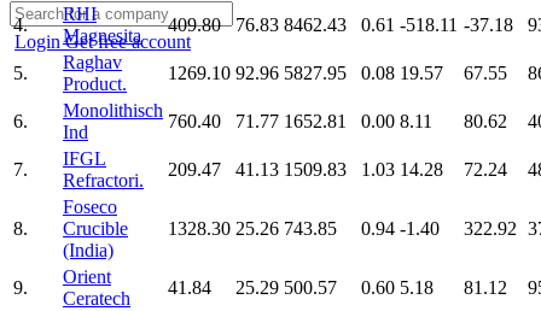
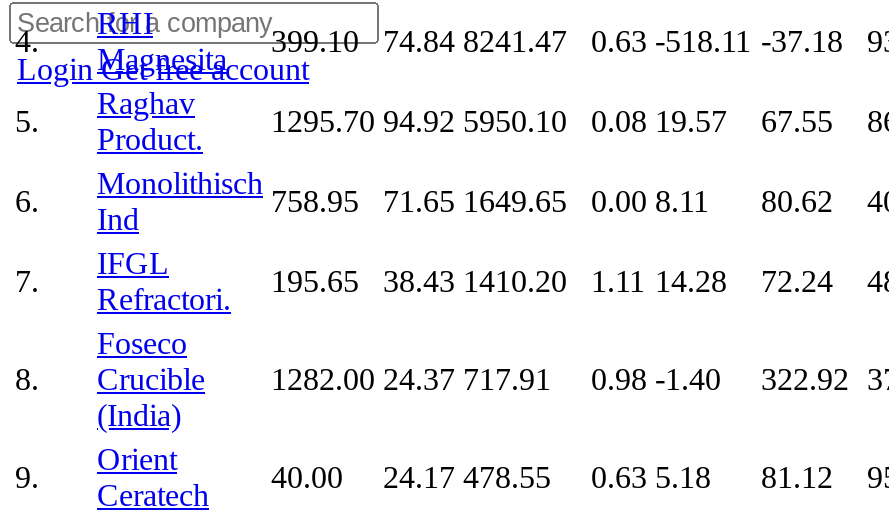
[168,14,221,35] 409.80 -> [271,24,359,58] 399.10
[235,14,347,35] 76.83 8462.43 -> [383,24,567,58] 74.84 8241.47
[361,14,513,35] 0.61 -518.11 -37.18 -> [591,24,843,58] 0.63 -518.11 -37.18
[168,63,347,83] 1269.10 92.96 5827.95 -> [271,104,567,138] 1295.70 94.92 5950.10
[168,111,221,131] 760.40 -> [271,184,359,218] 758.95
[235,111,347,131] 71.77 1652.81 -> [383,184,567,218] 71.65 1649.65
[168,159,221,179] 209.47 -> [271,264,359,298] 195.65
[235,159,347,179] 41.13 1509.83 -> [383,264,567,298] 38.43 1410.20
[361,159,443,179] 1.03 14.28 -> [591,264,727,298] 1.11 14.28
[168,218,337,239] 1328.30 25.26 743.85 -> [271,362,551,396] 1282.00 24.37 717.91
[361,218,440,239] 0.94 -1.40 -> [591,362,721,396] 0.98 -1.40
[168,277,211,298] 41.84 -> [271,460,343,494] 40.00
[235,277,337,298] 25.29 500.57 -> [383,460,551,494] 24.17 478.55
[361,277,434,298] 0.60 5.18 -> [591,460,711,494] 0.63 5.18

